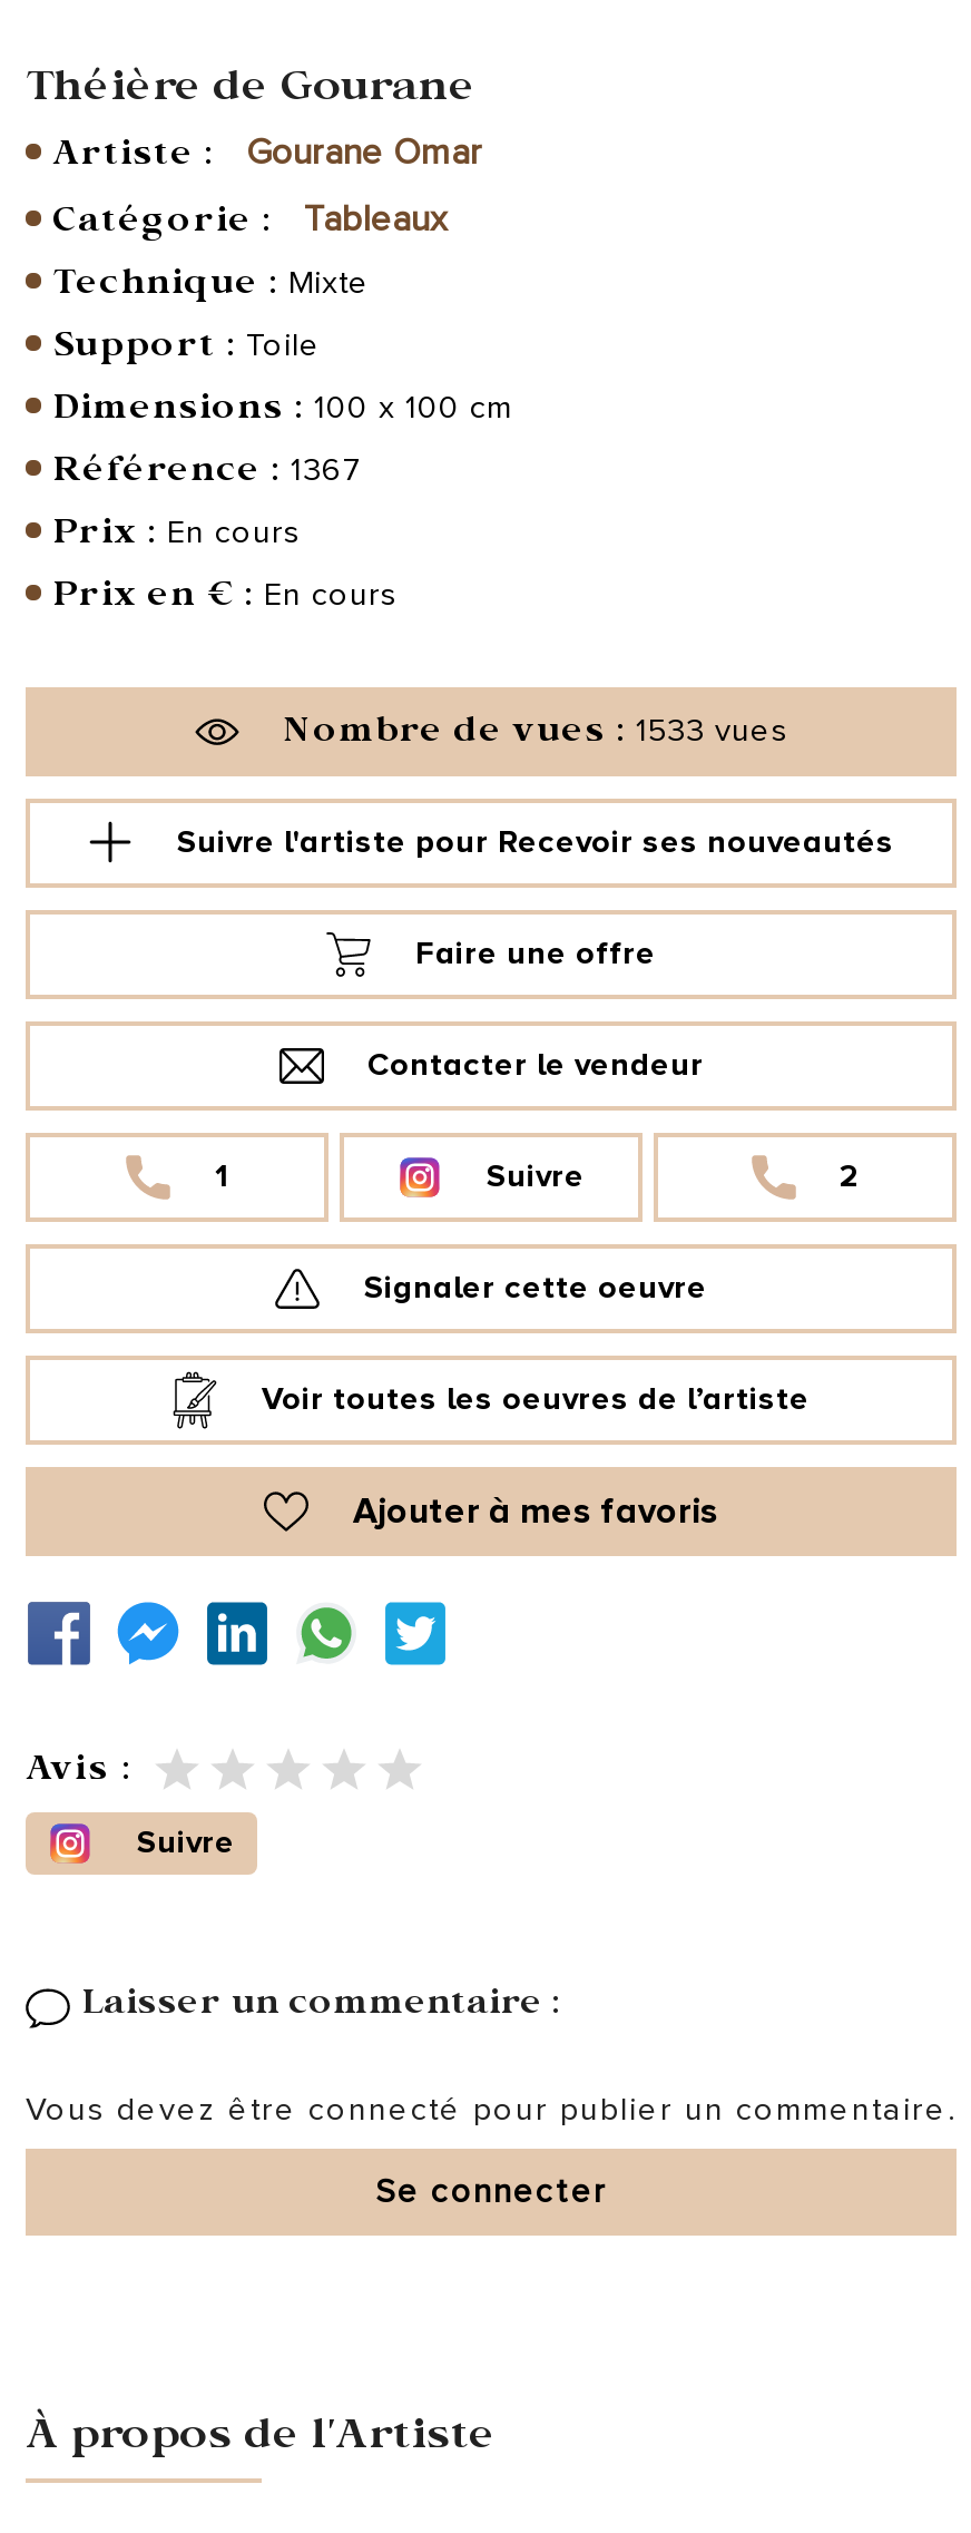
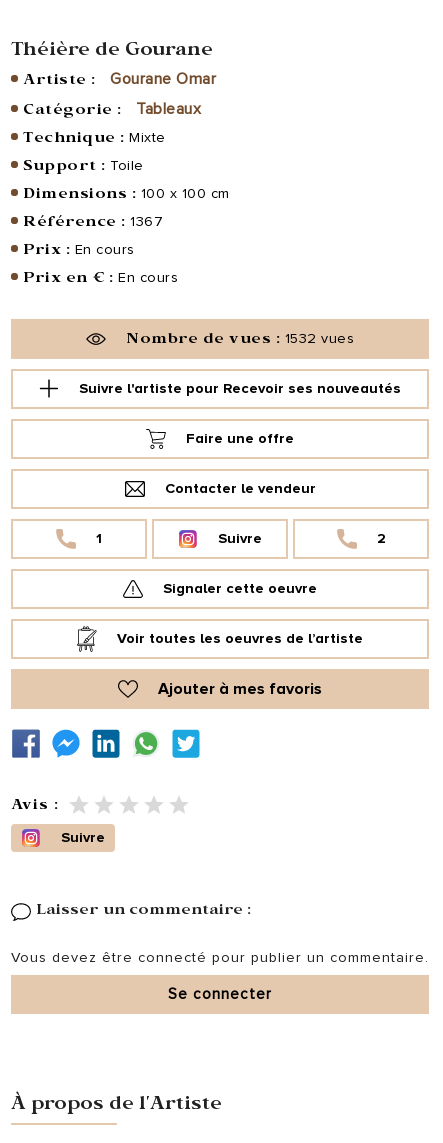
[283,705,788,767] Nombre de vues : 1533 vues -> [126,327,354,355] Nombre de vues : 1532 vues

